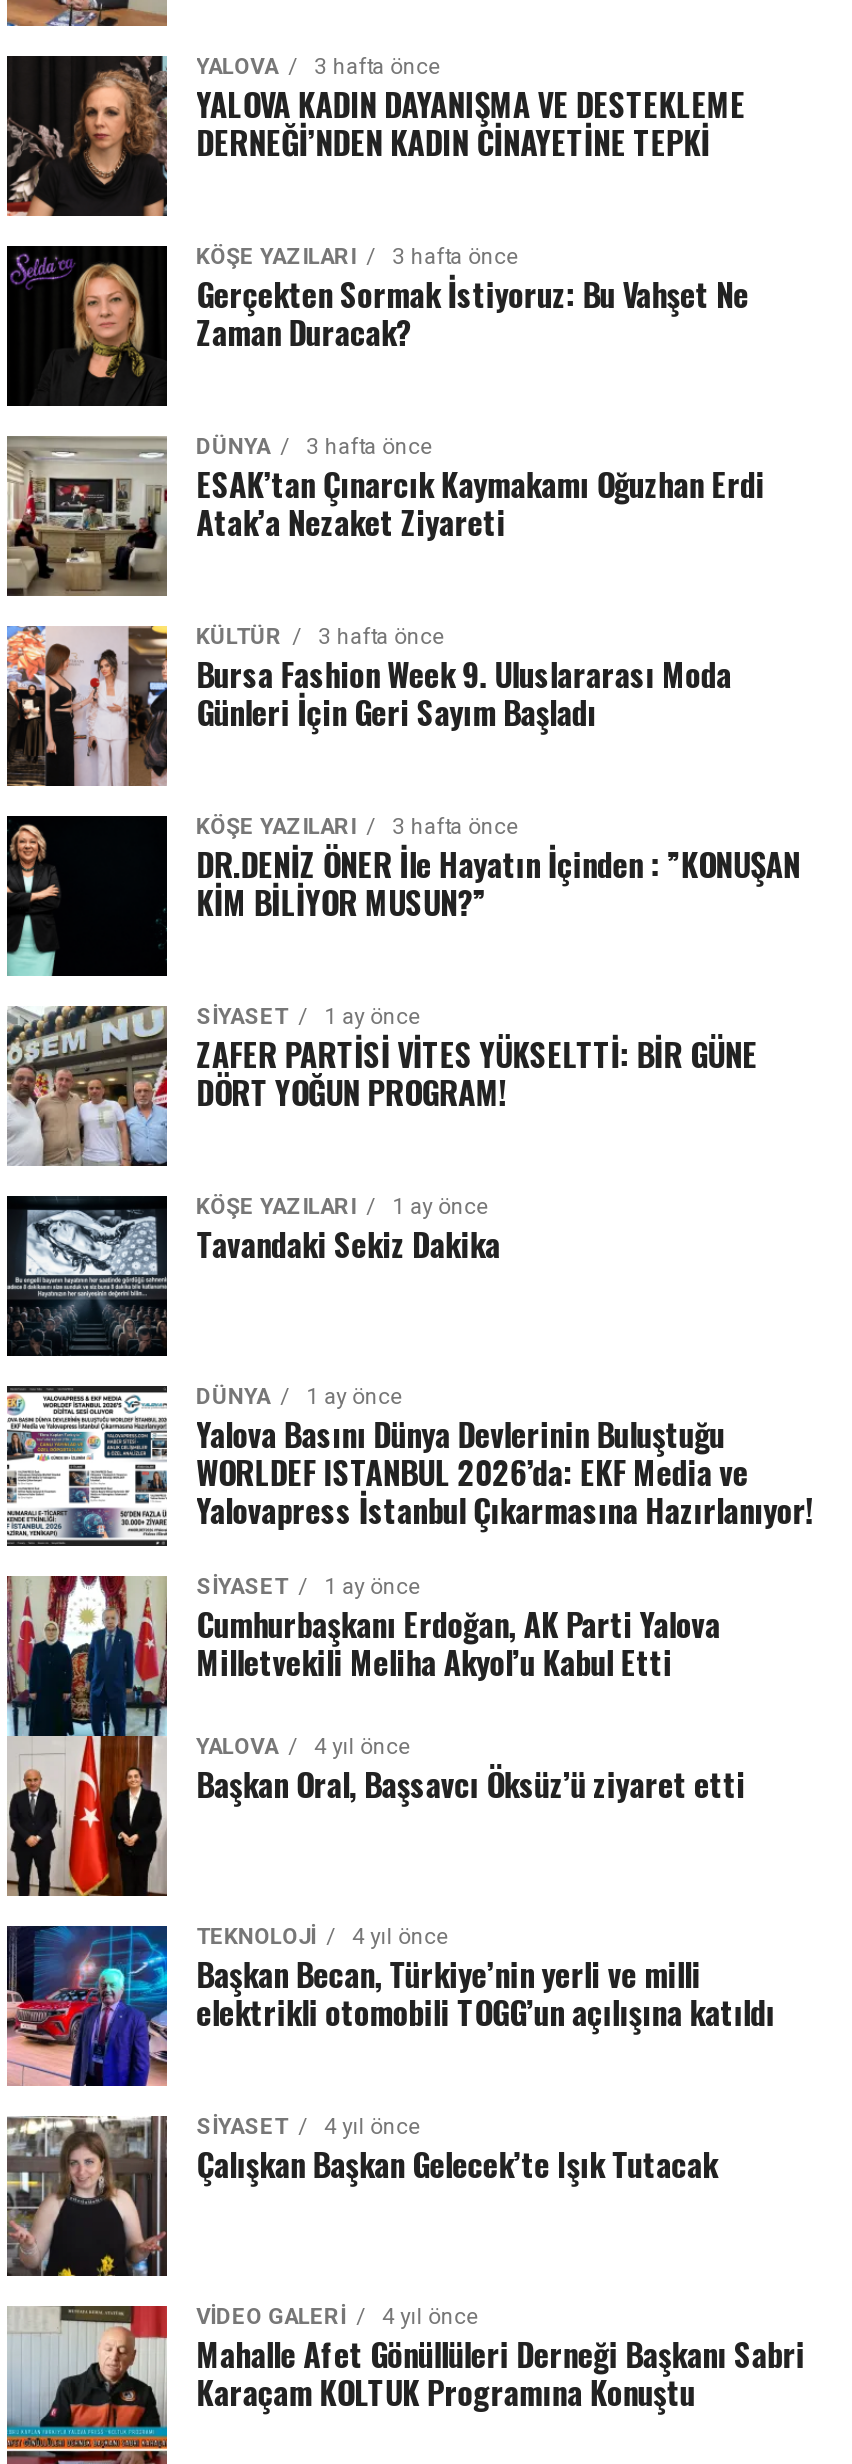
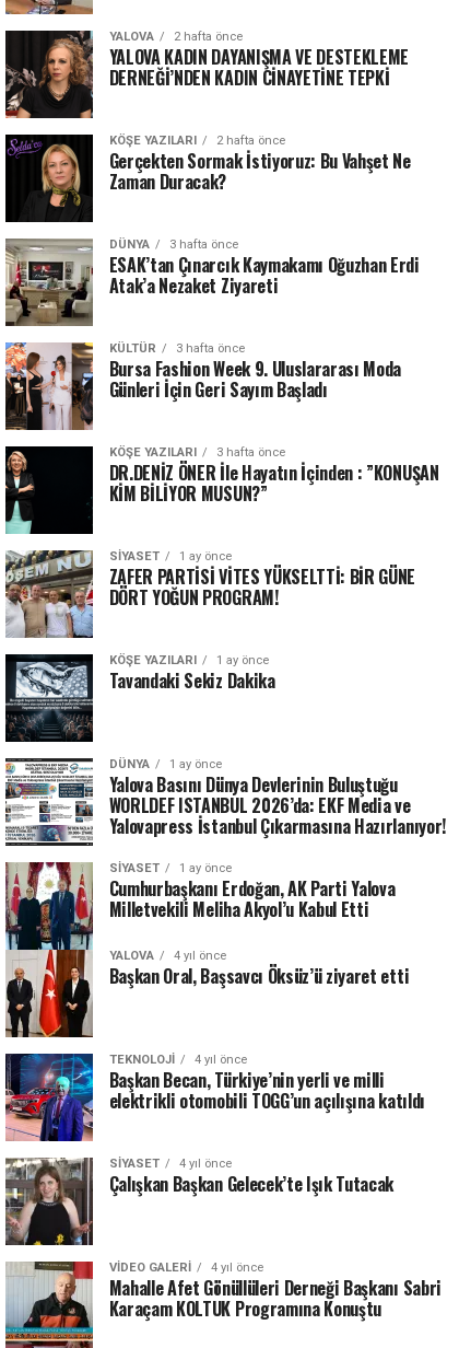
[196,54,440,80] YALOVA 3 hafta önce -> [109,30,242,44] YALOVA 2 hafta önce
[196,244,518,270] KÖŞE YAZILARI 3 hafta önce -> [109,134,285,148] KÖŞE YAZILARI 2 hafta önce

